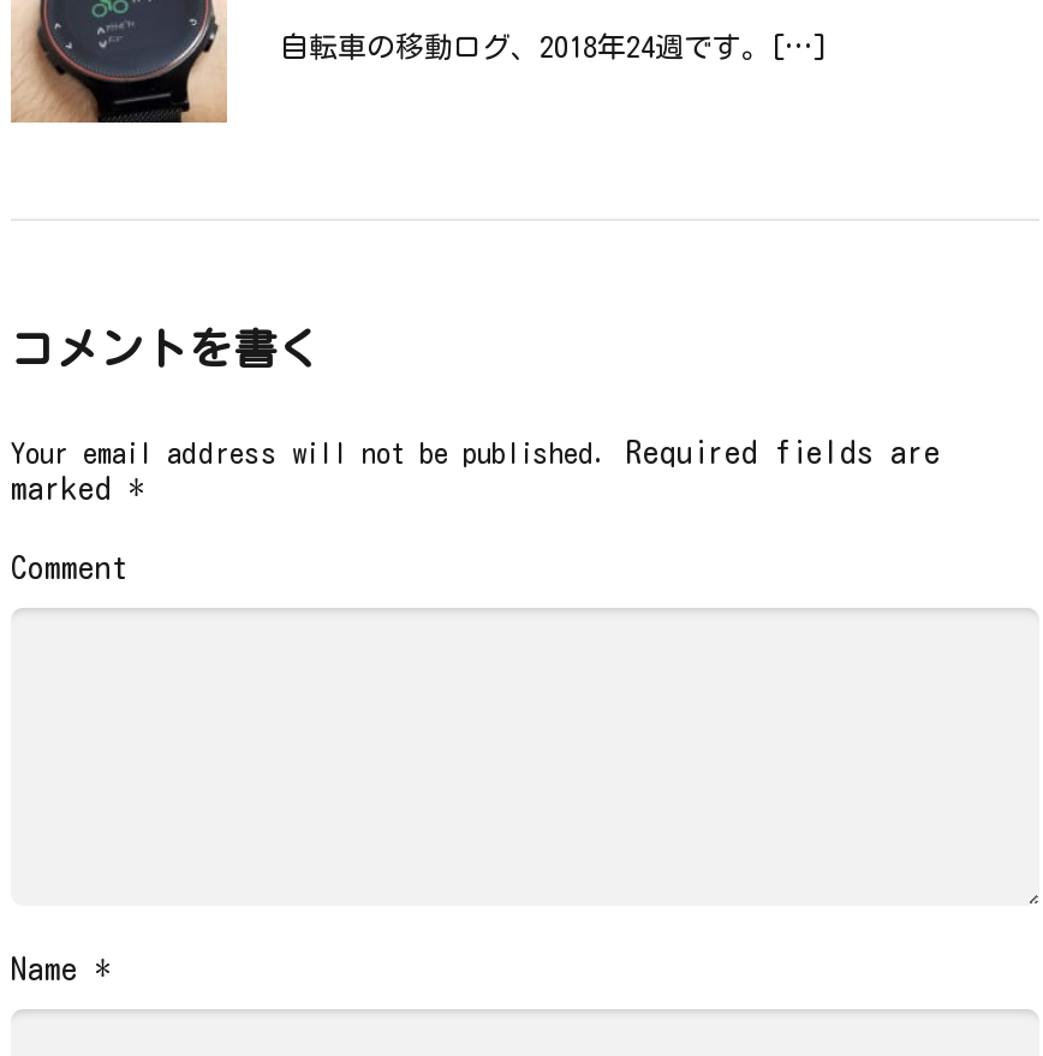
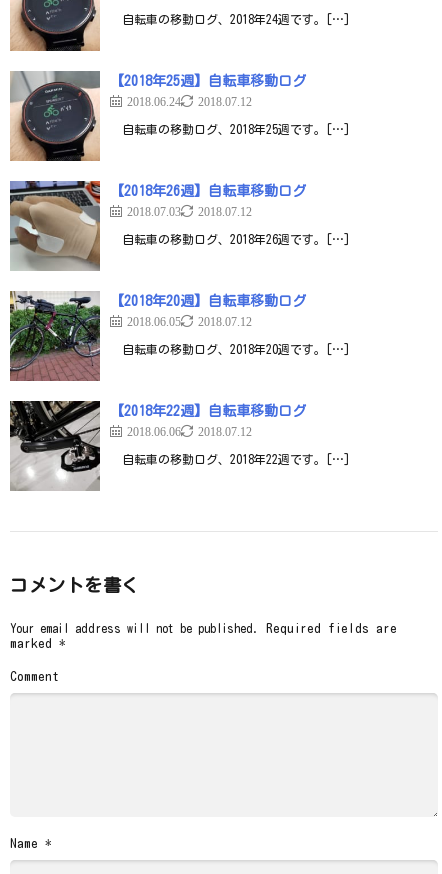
none -> [9,180,350,271] [image] | 【2018年26週】自転車移動ログ | 2018.07.03 | 2018.07.12 | 自転車の移動ログ、2018年26週です。[…]
none -> [9,291,350,382] [image] | 【2018年20週】自転車移動ログ | 2018.06.05 | 2018.07.12 | 自転車の移動ログ、2018年20週です。[…]
none -> [9,400,350,491] [image] | 【2018年22週】自転車移動ログ | 2018.06.06 | 2018.07.12 | 自転車の移動ログ、2018年22週です。[…]
none -> [10,70,350,162] [image] | 【2018年25週】自転車移動ログ | 2018.06.24 | 2018.07.12 | 自転車の移動ログ、2018年25週です。[…]

